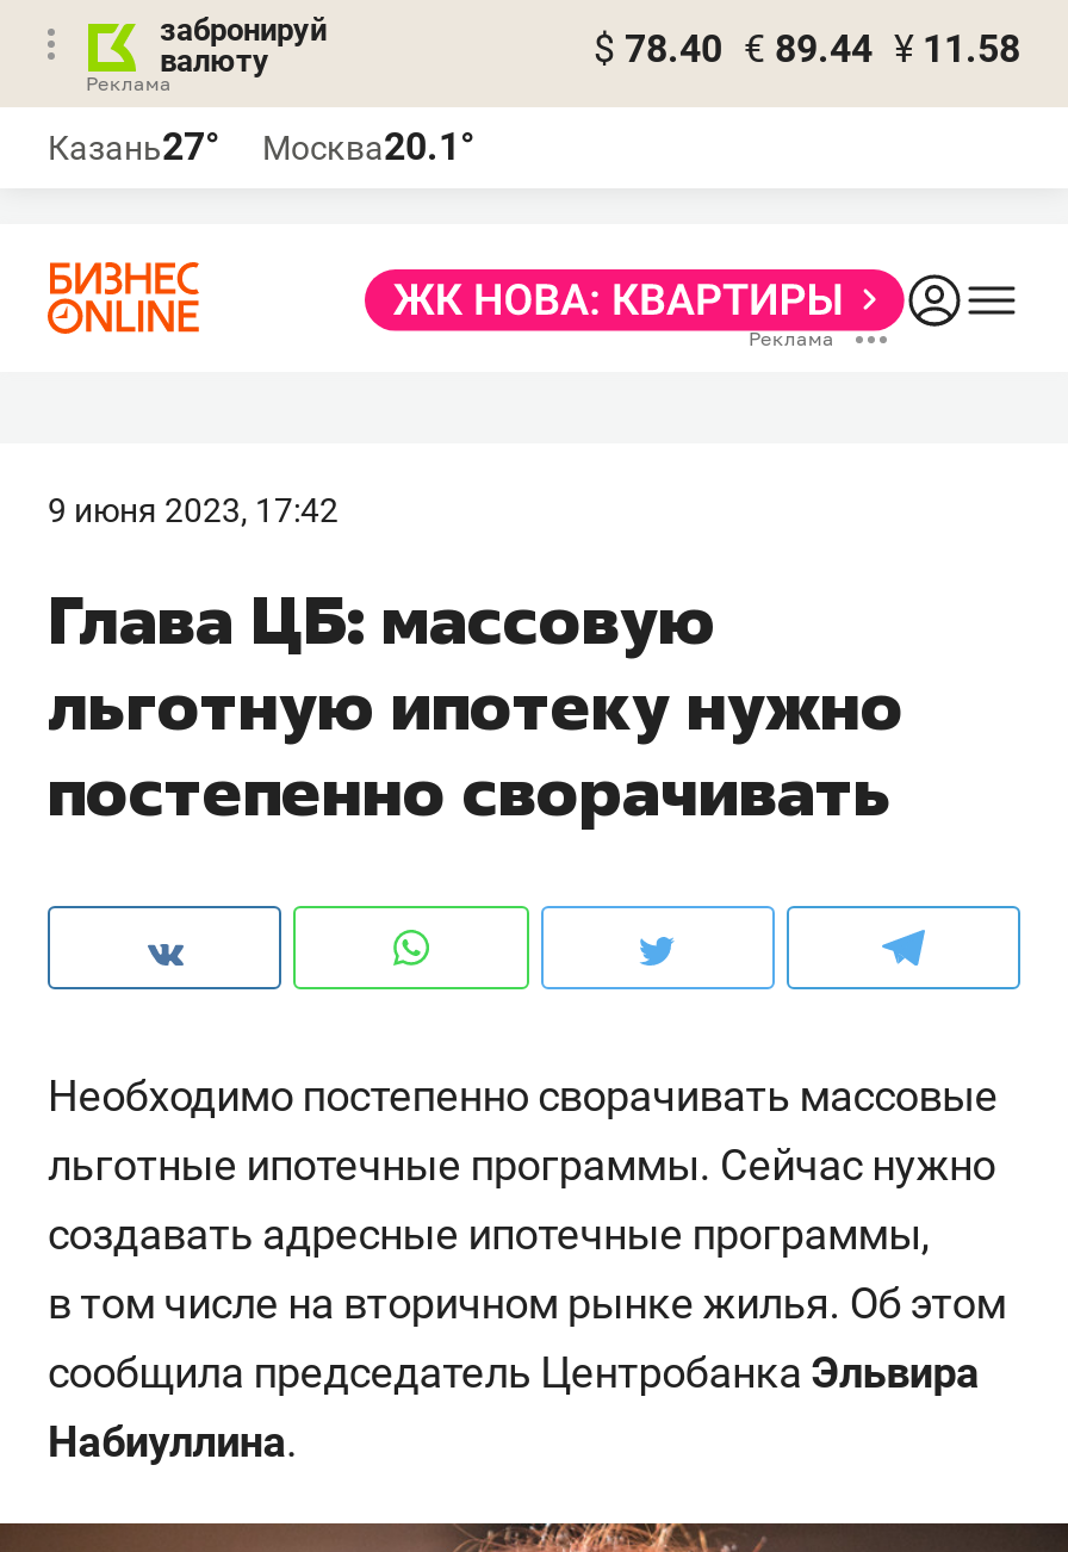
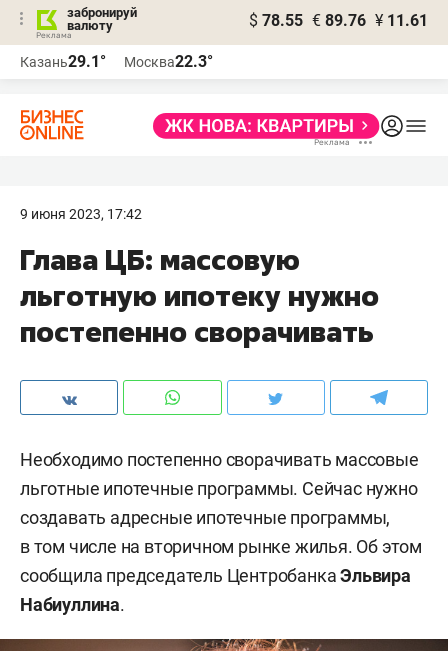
[594,26,1020,72] $ 78.40 € 89.44 ¥ 11.58 -> [249,11,428,30] $ 78.55 € 89.76 ¥ 11.61
[48,124,219,169] Казань27° -> [20,52,106,71] Казань29.1°
[262,124,474,169] Москва20.1° -> [124,52,213,71] Москва22.3°

